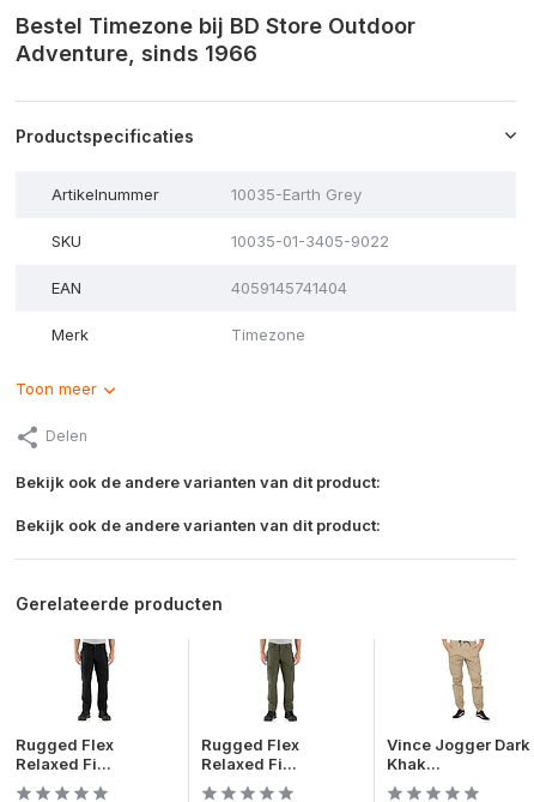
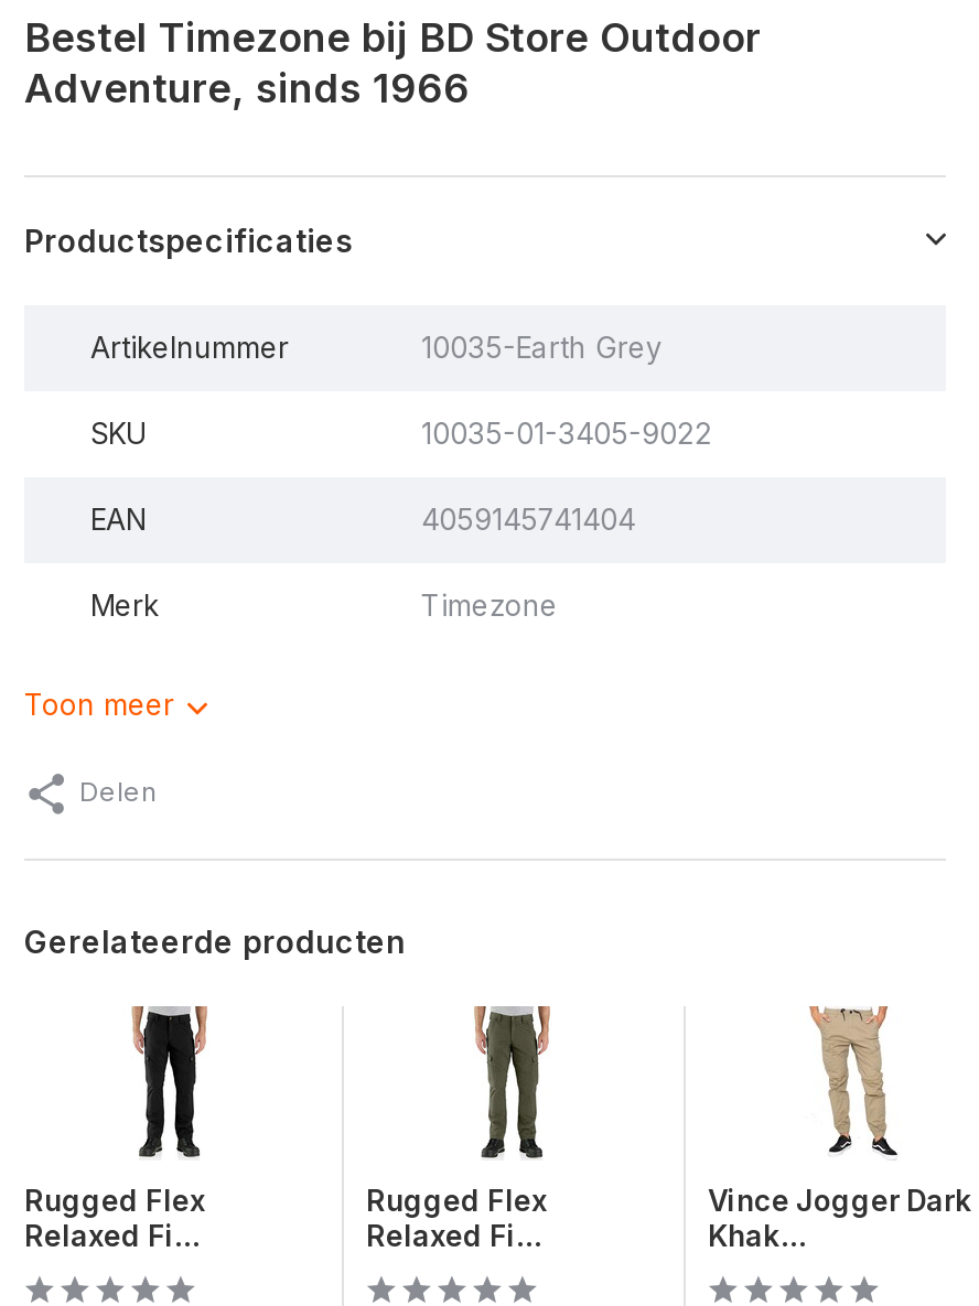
[16,473,381,535] Bekijk ook de andere varianten van dit product: | Bekijk ook de andere varianten van dit product: -> none

